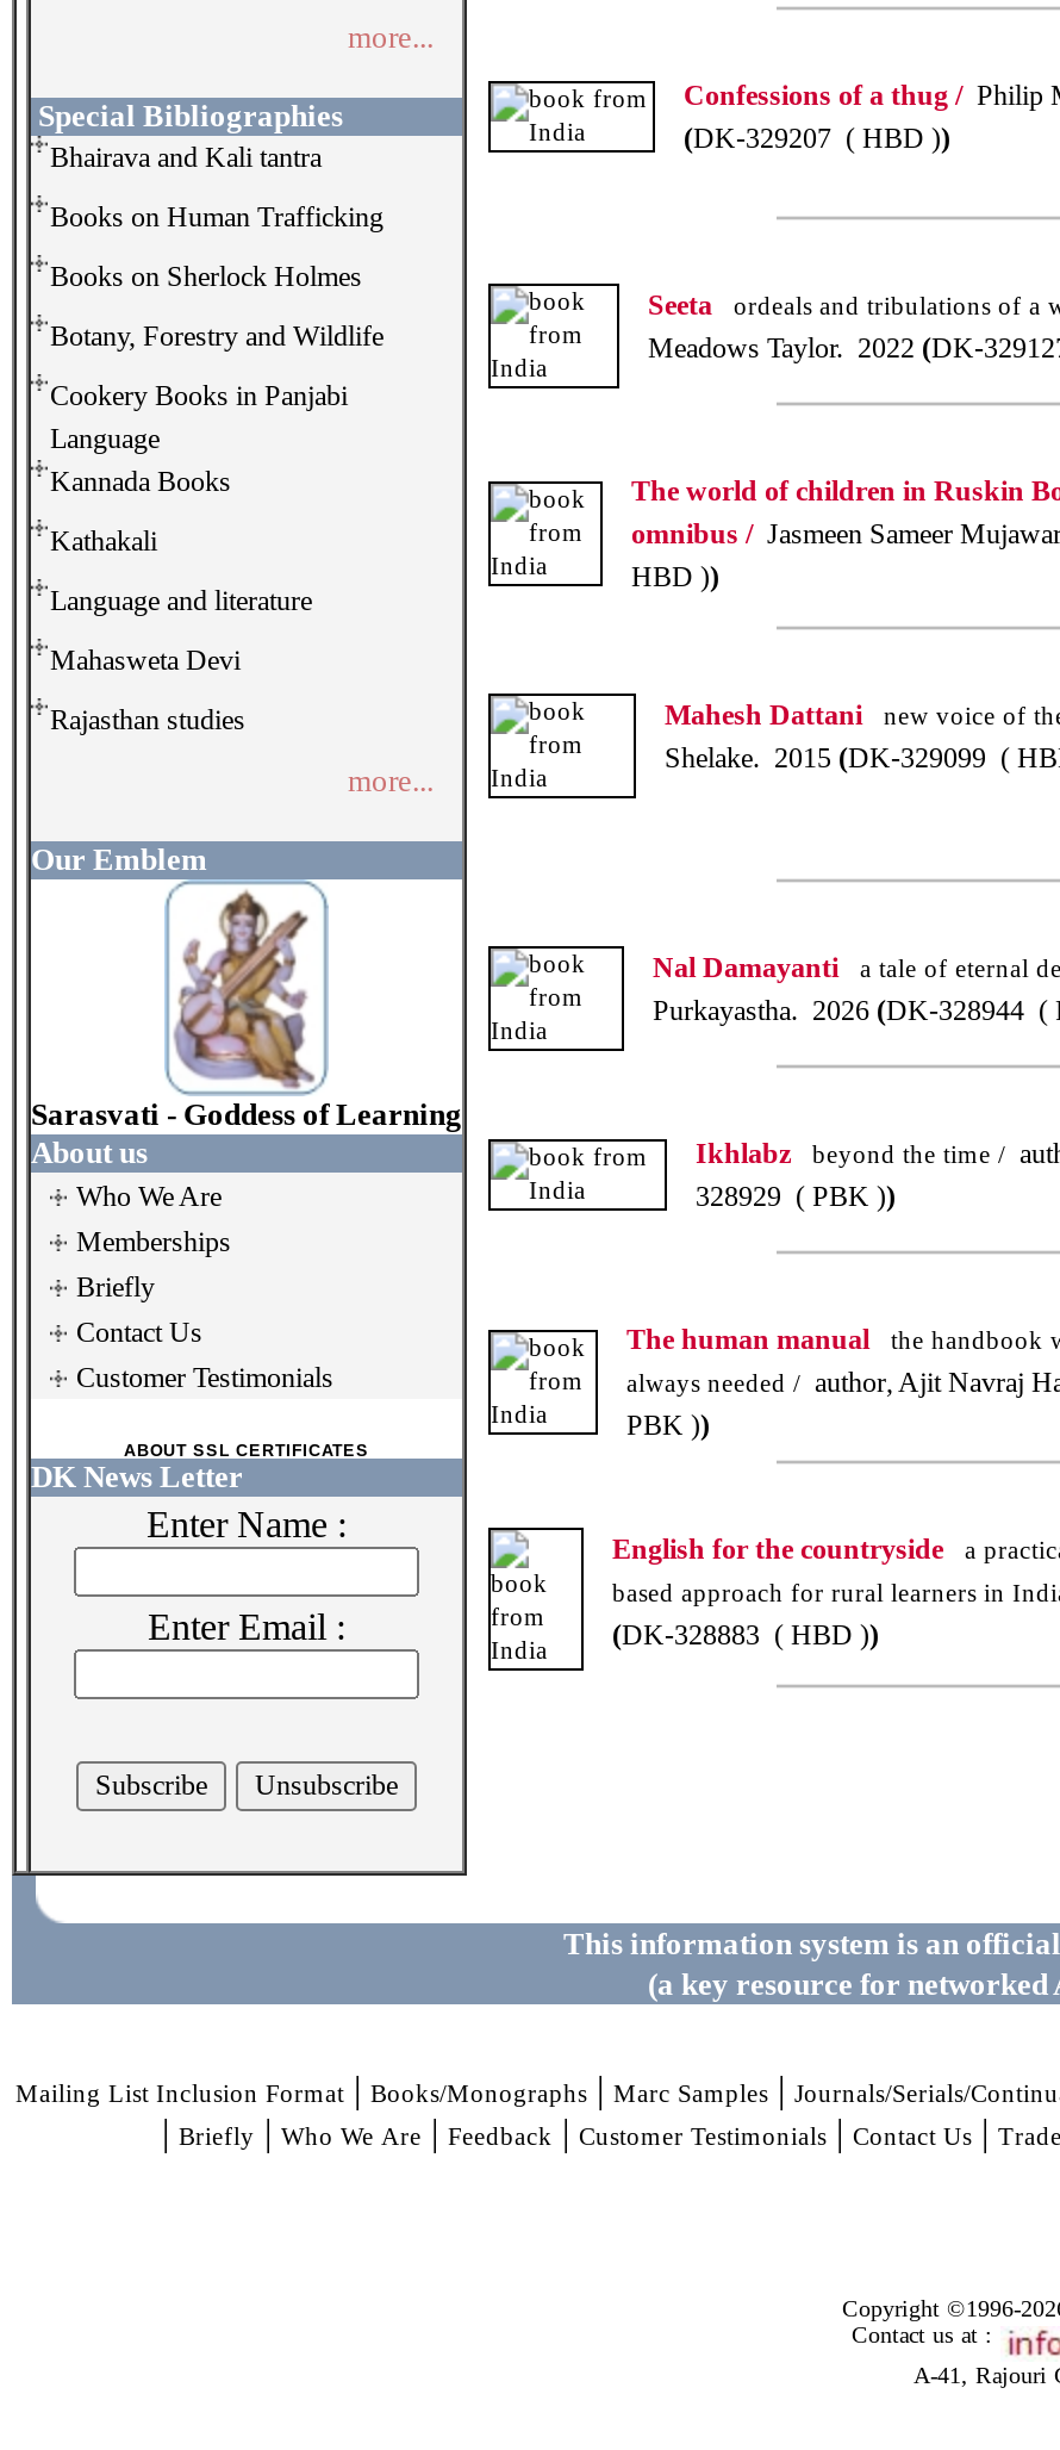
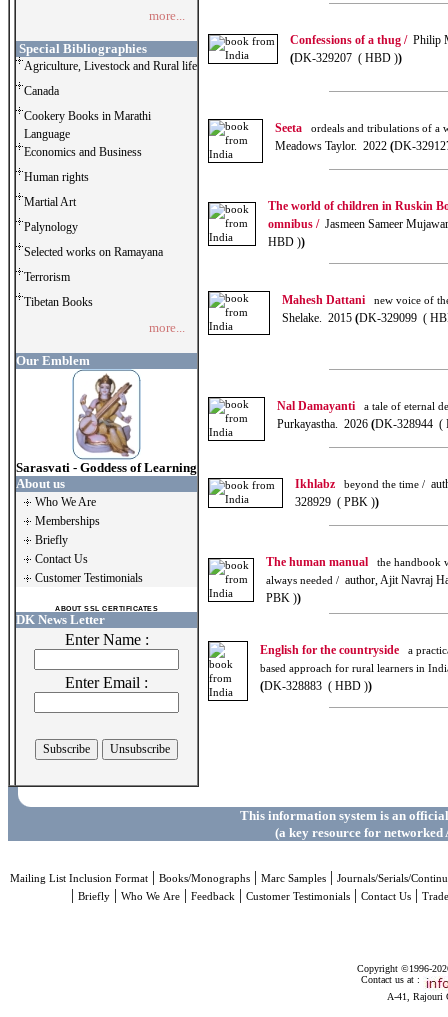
[50,141,384,412] Bhairava and Kali tantra | Books on Human Trafficking | Books on Sherlock Holmes | Botany, Forestry and Wildlife | Cookery Books in Panjabi -> [24,59,197,123] Agriculture, Livestock and Rural life | Canada | Cookery Books in Marathi
moved [50,422,160,455] -> [24,127,70,141]: Language
[50,465,312,736] Kannada Books | Kathakali | Language and literature | Mahasweta Devi | Rajasthan studies -> [24,145,163,309] Economics and Business | Human rights | Martial Art | Palynology | Selected works on Ramayana | Terrorism | Tibetan Books

